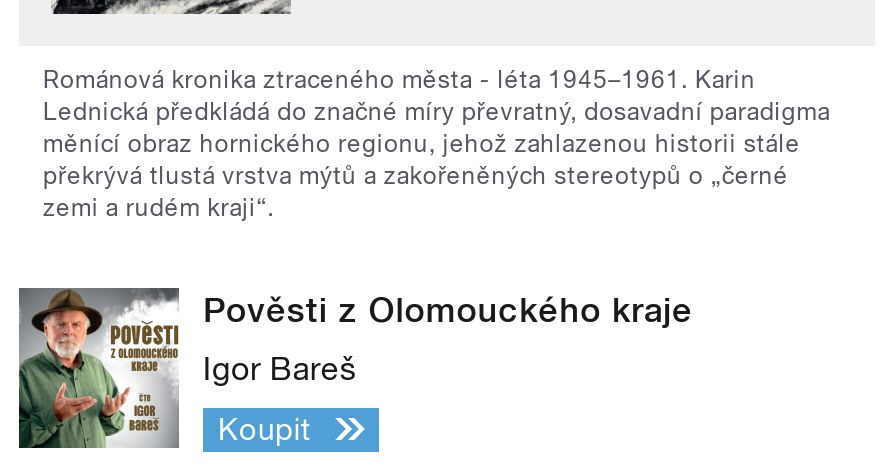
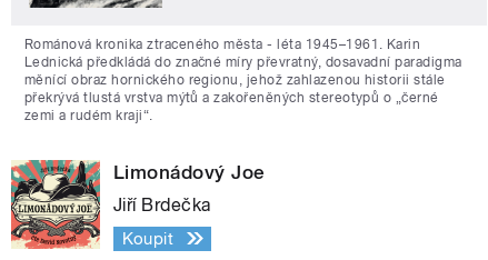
[17,286,693,450] [image] | Pověsti z Olomouckého kraje -> [10,159,265,250] [image] | Limonádový Joe
[203,349,357,387] Igor Bareš -> [113,194,211,215] Jiří Brdečka

